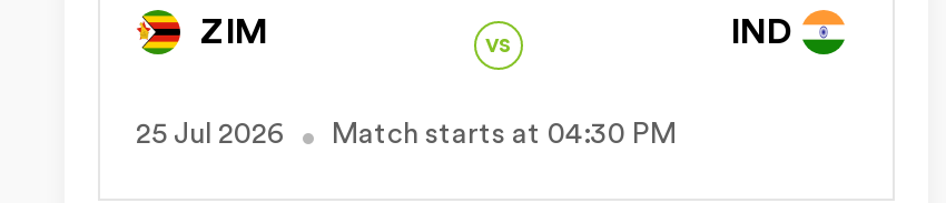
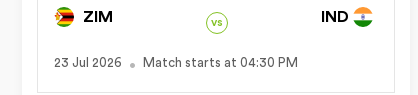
[136,119,677,148] 25 Jul 2026 Match starts at 04:30 PM -> [54,56,298,69] 23 Jul 2026 Match starts at 04:30 PM

